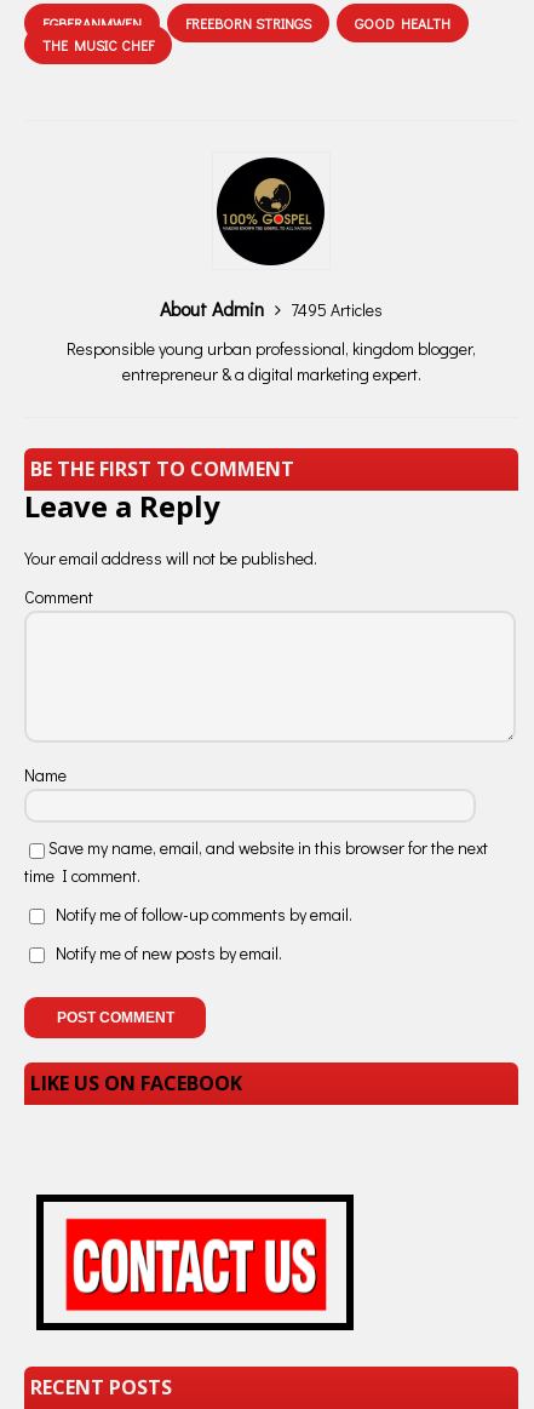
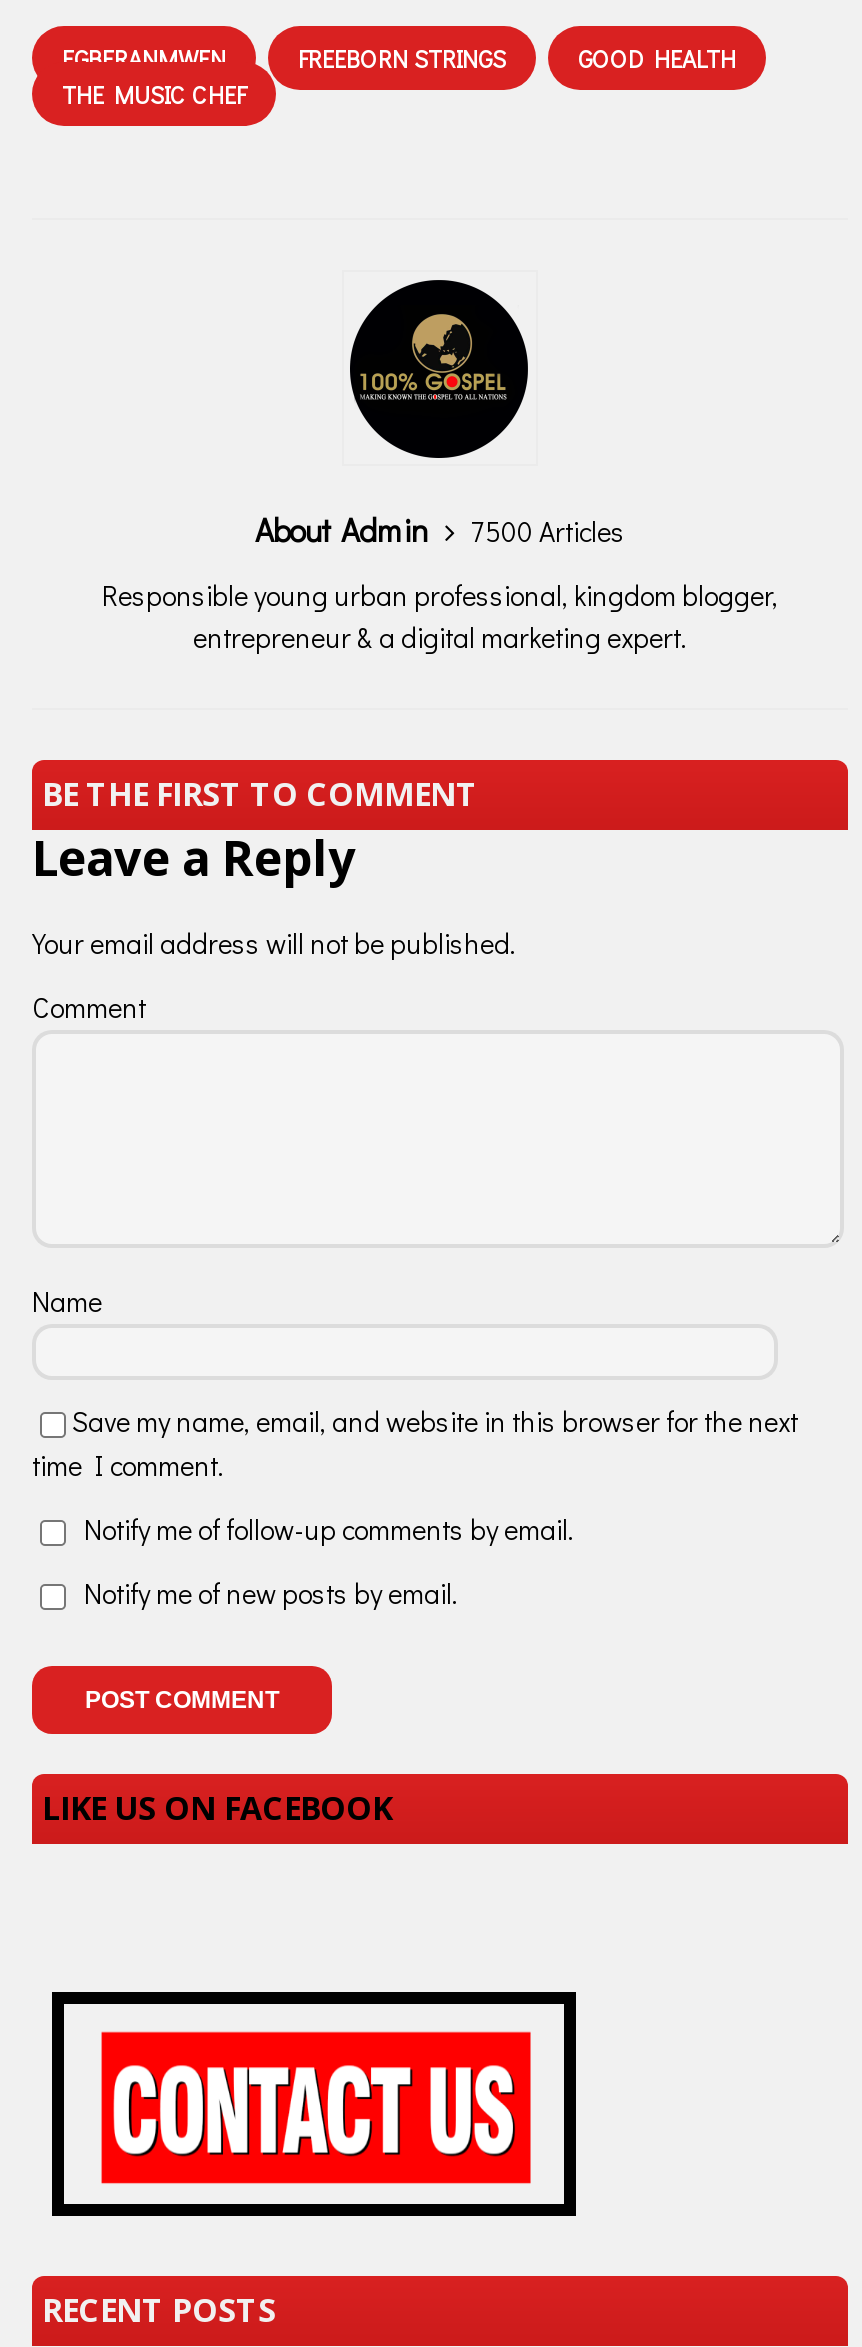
[160,295,383,321] About Admin 7495 Articles -> [255,509,625,551] About Admin 7500 Articles

